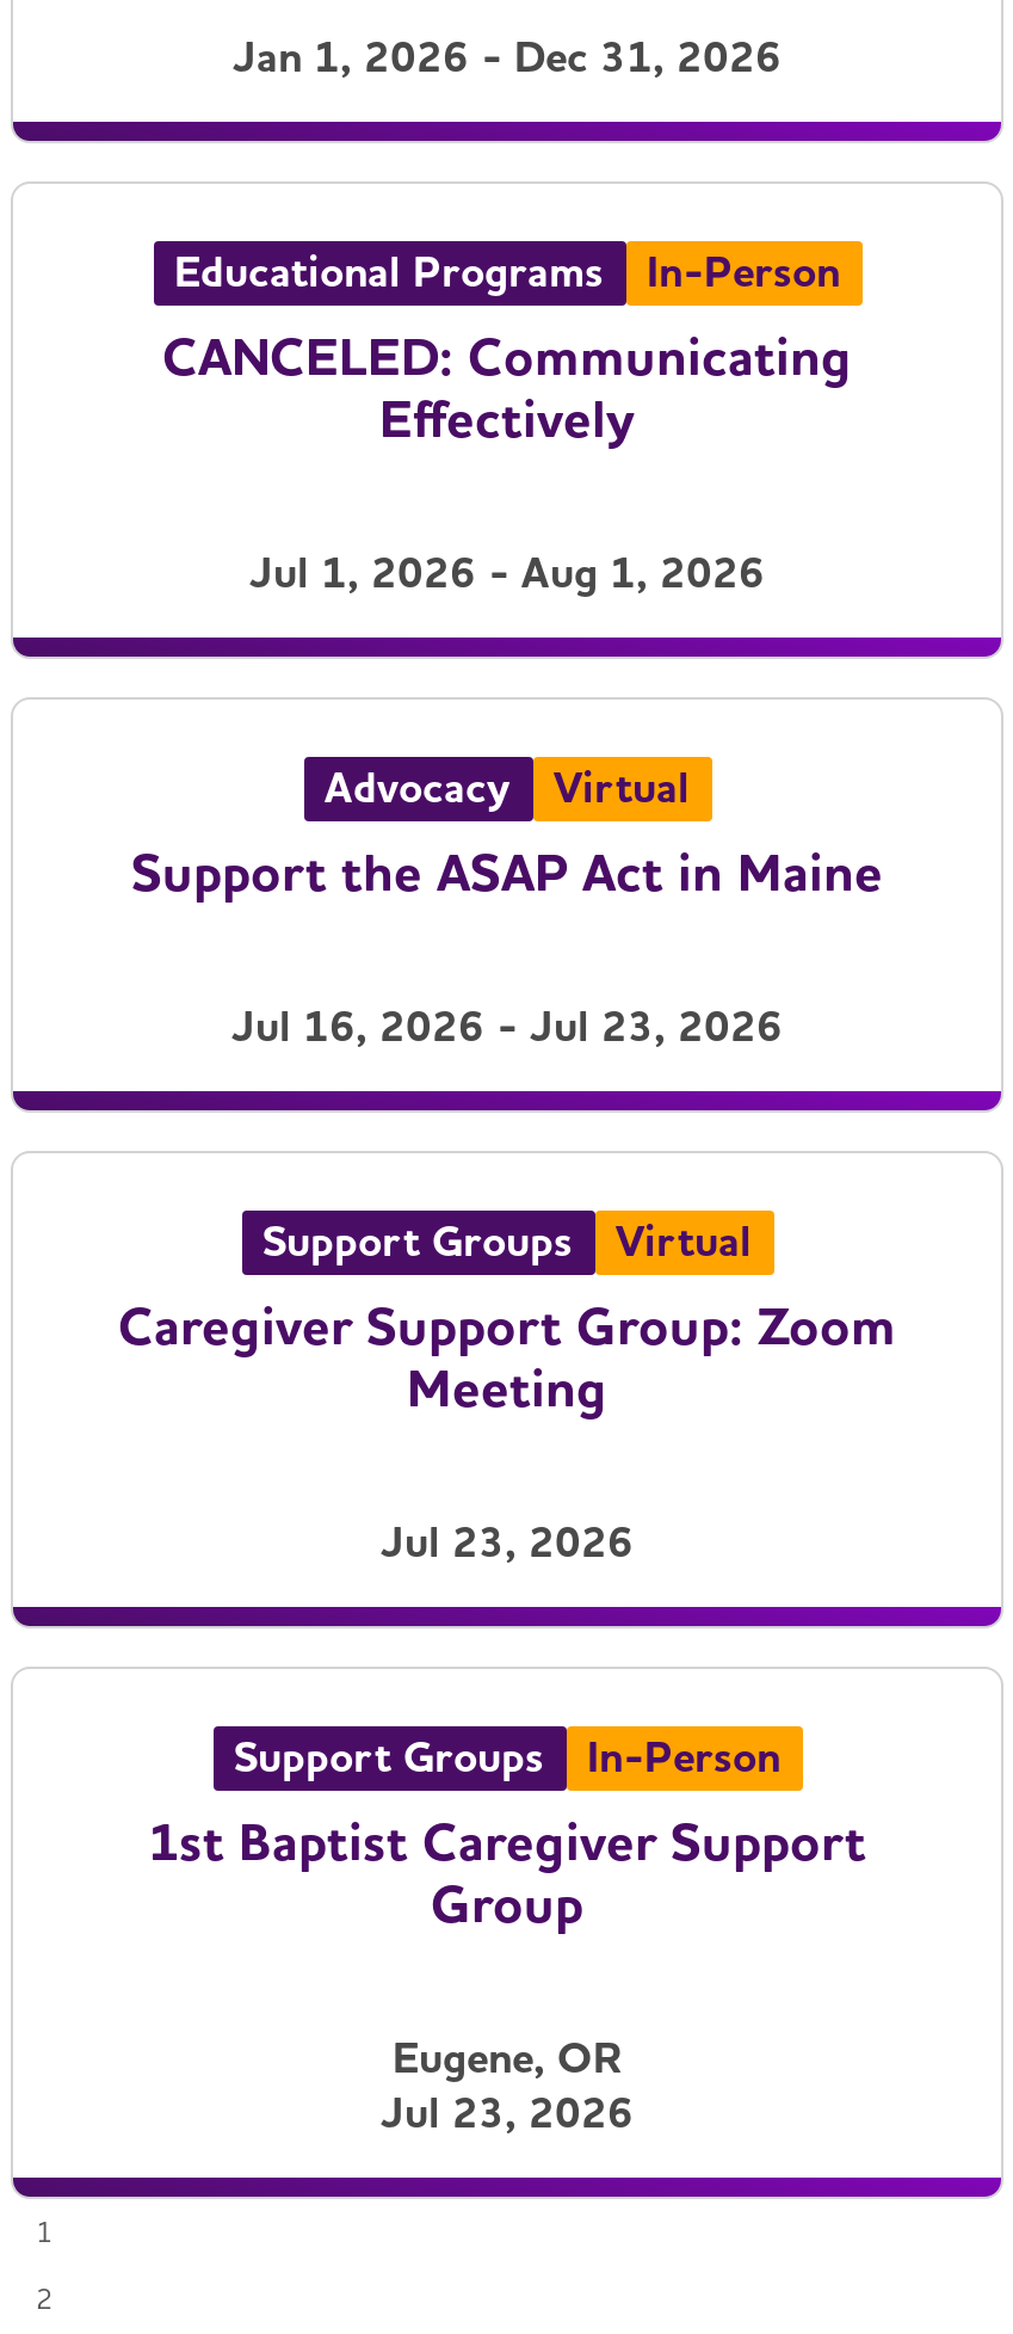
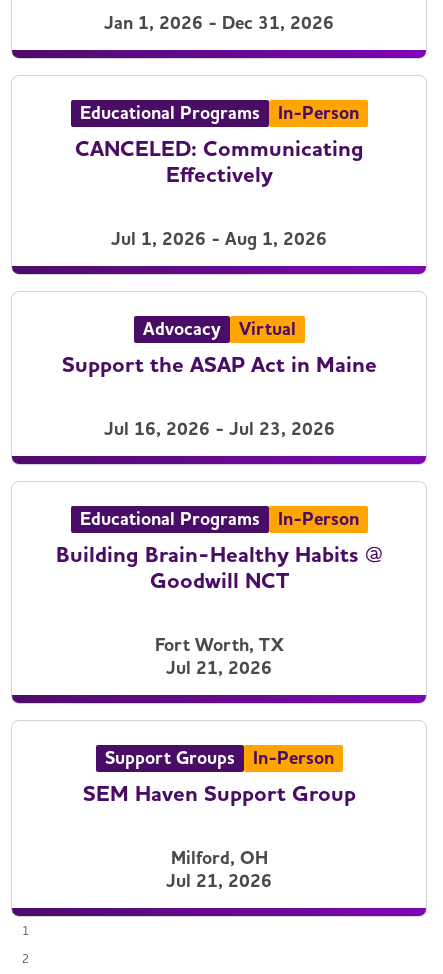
[118,1216,896,1418] Support Groups | Virtual | Caregiver Support Group: Zoom | Meeting -> [55,508,382,593] Educational Programs | In-Person | Building Brain-Healthy Habits @ | Goodwill NCT
[381,1516,634,1566] Jul 23, 2026 -> [154,634,283,678] Fort Worth, TX | Jul 21, 2026
moved [234,1732,780,1782] -> [104,747,333,768]: Support Groups | In-Person
[148,1810,866,1934] 1st Baptist Caregiver Support | Group -> [82,780,355,806] SEM Haven Support Group
[381,2032,634,2137] Eugene, OR | Jul 23, 2026 -> [166,847,272,891] Milford, OH | Jul 21, 2026

